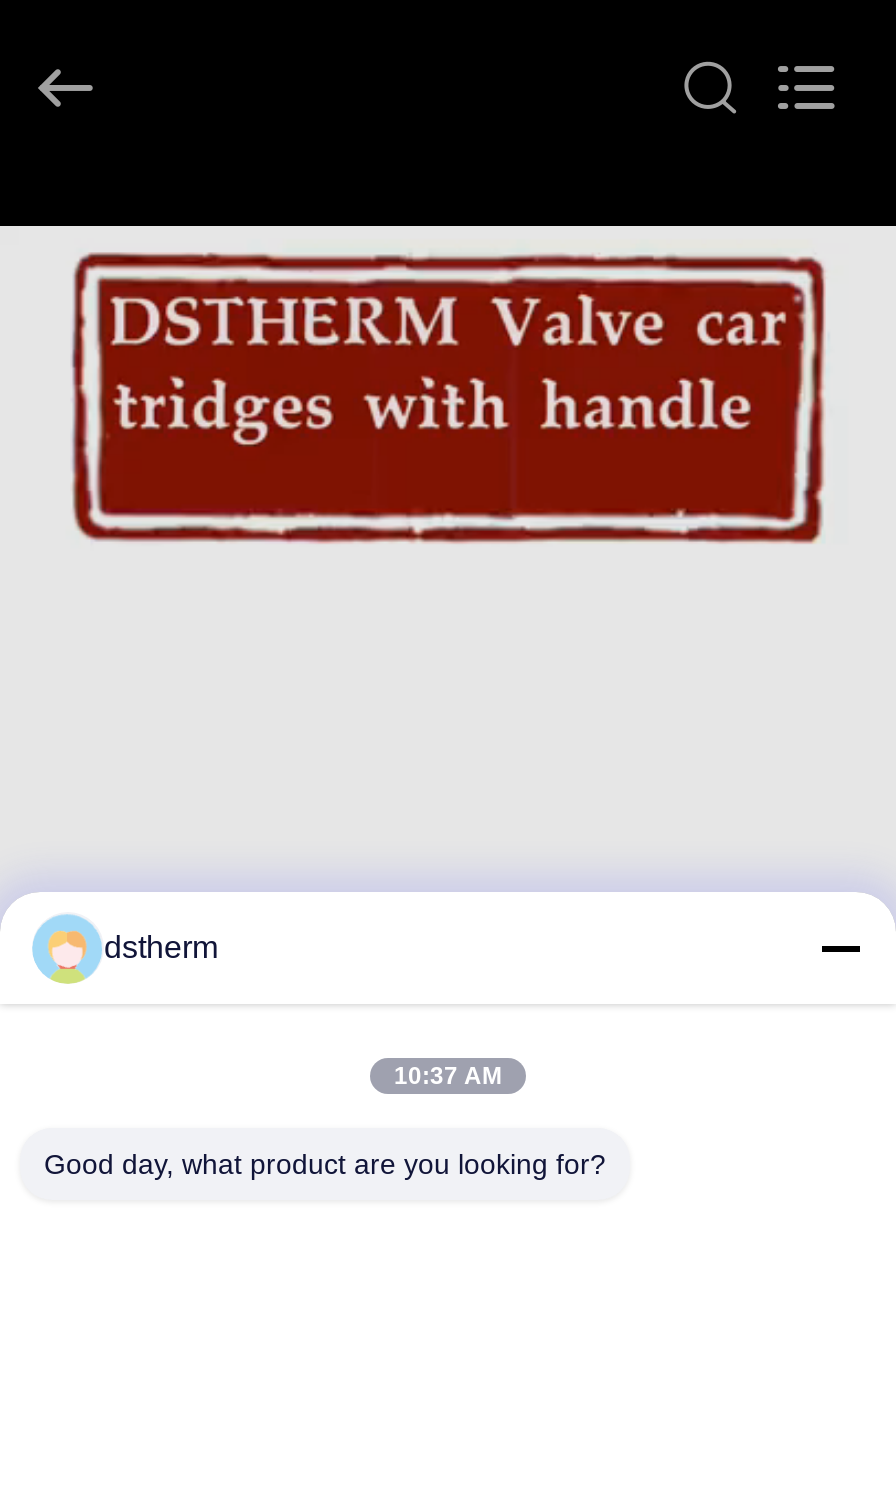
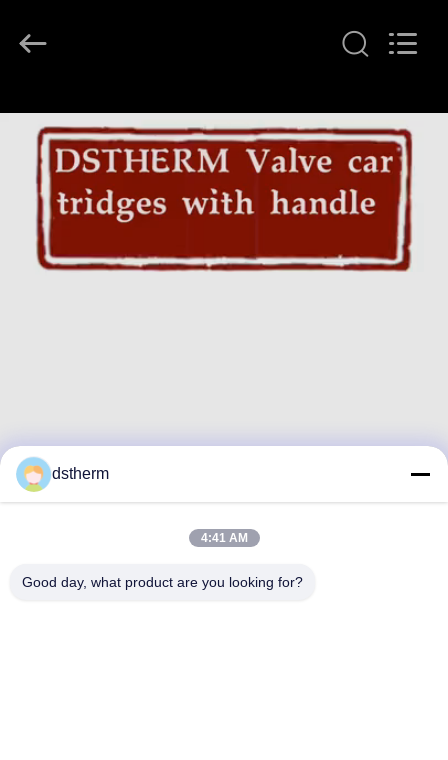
[394,1062,502,1090] 10:37 AM -> [200,531,247,545] 4:41 AM

